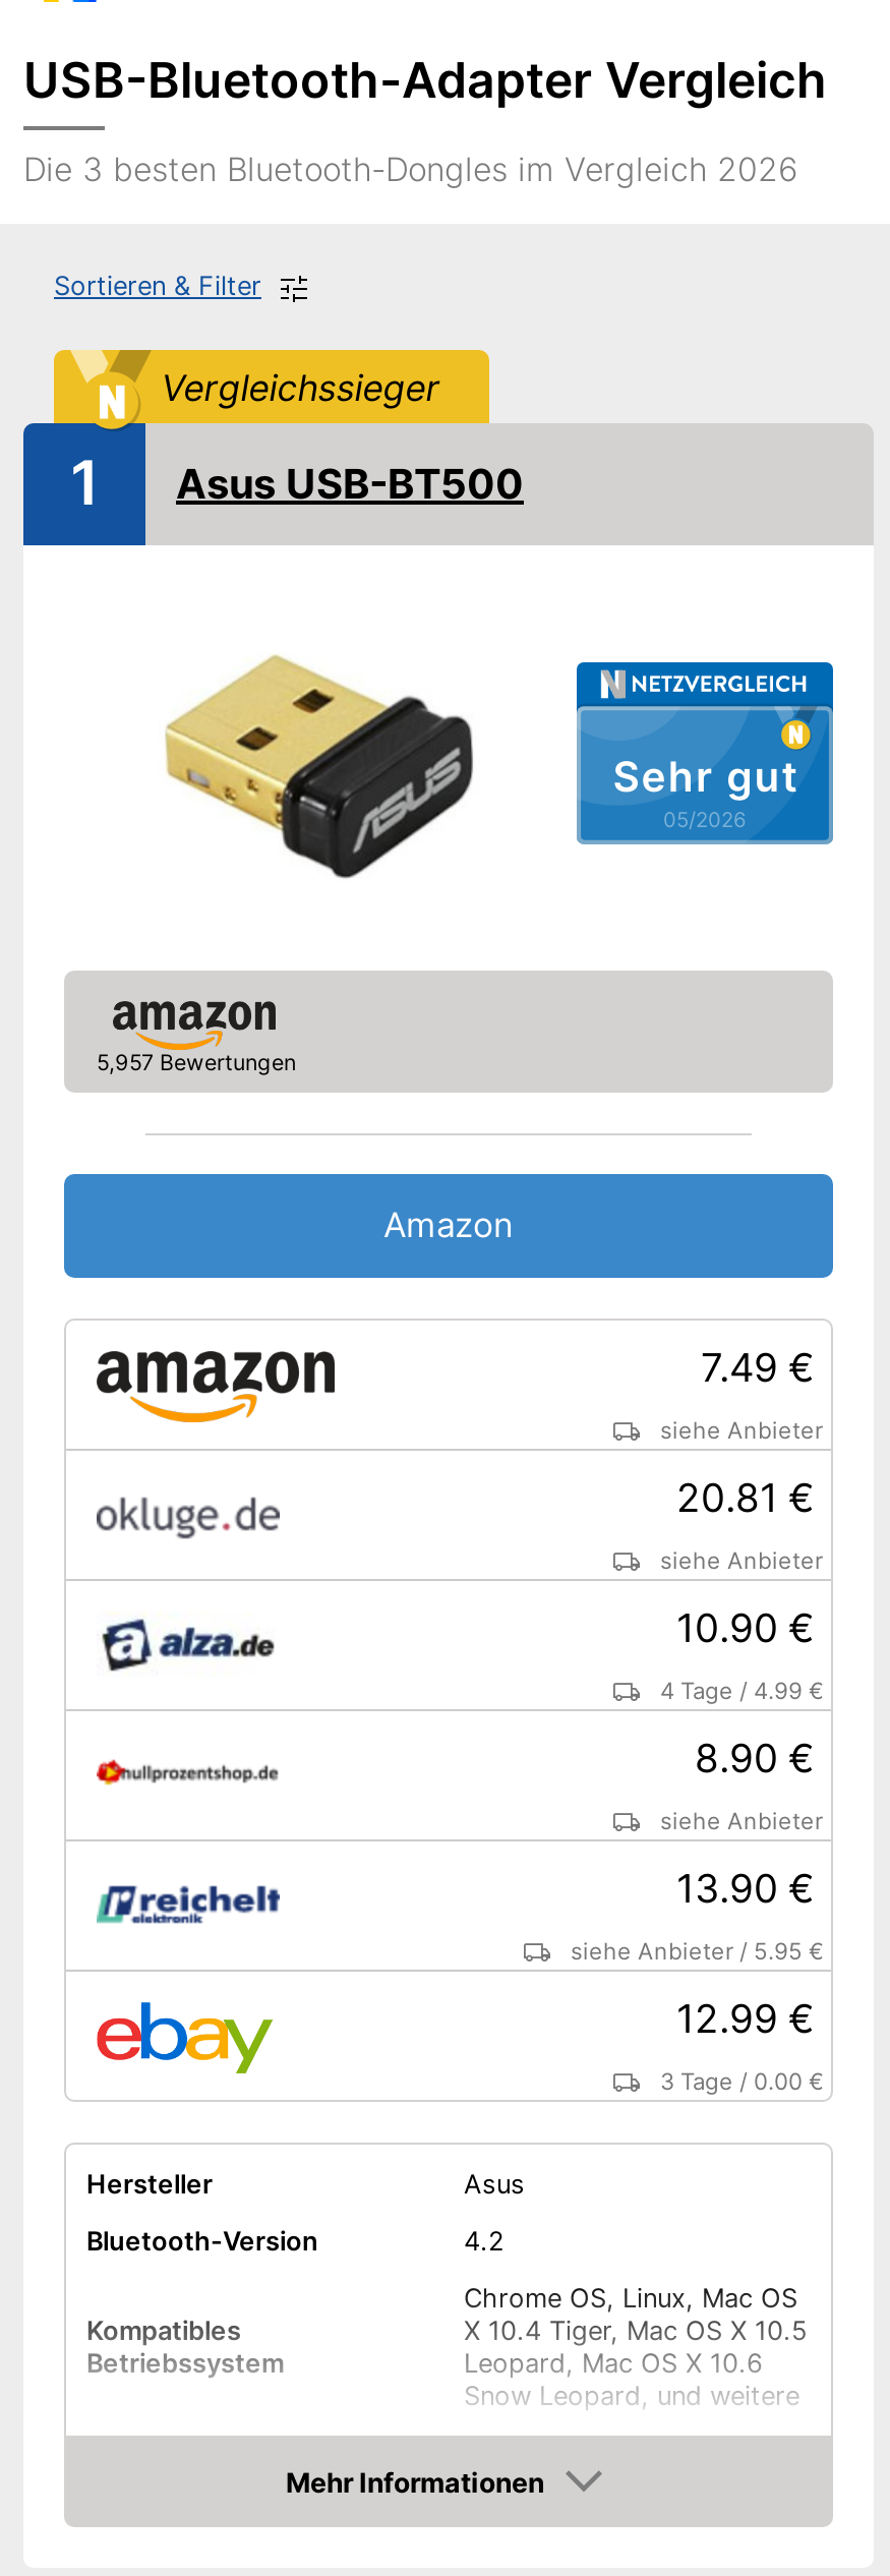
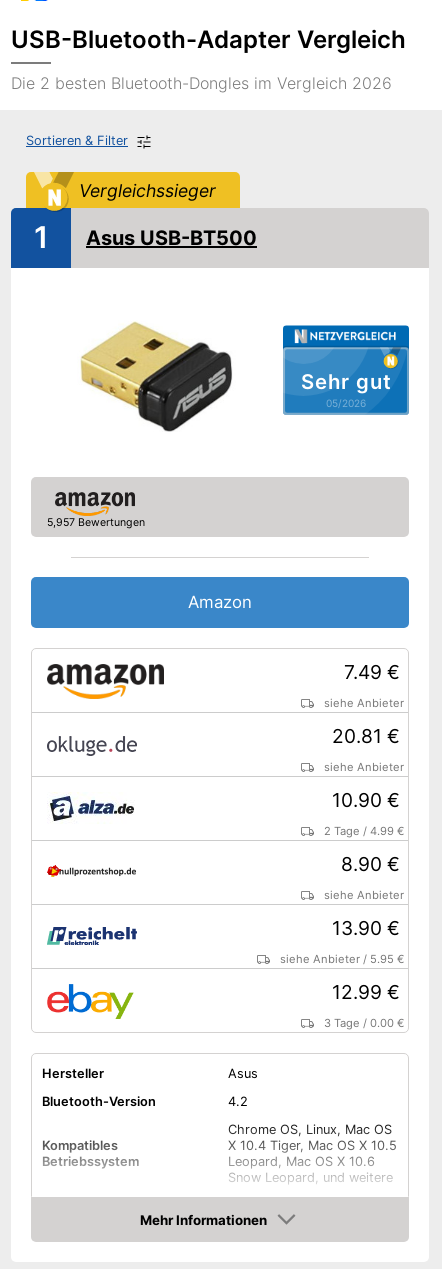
[23,149,798,189] Die 3 besten Bluetooth-Dongles im Vergleich 2026 -> [11,73,392,93] Die 2 besten Bluetooth-Dongles im Vergleich 2026
[660,1677,823,1705] 4 Tage / 4.99 € -> [324,824,404,838] 2 Tage / 4.99 €

